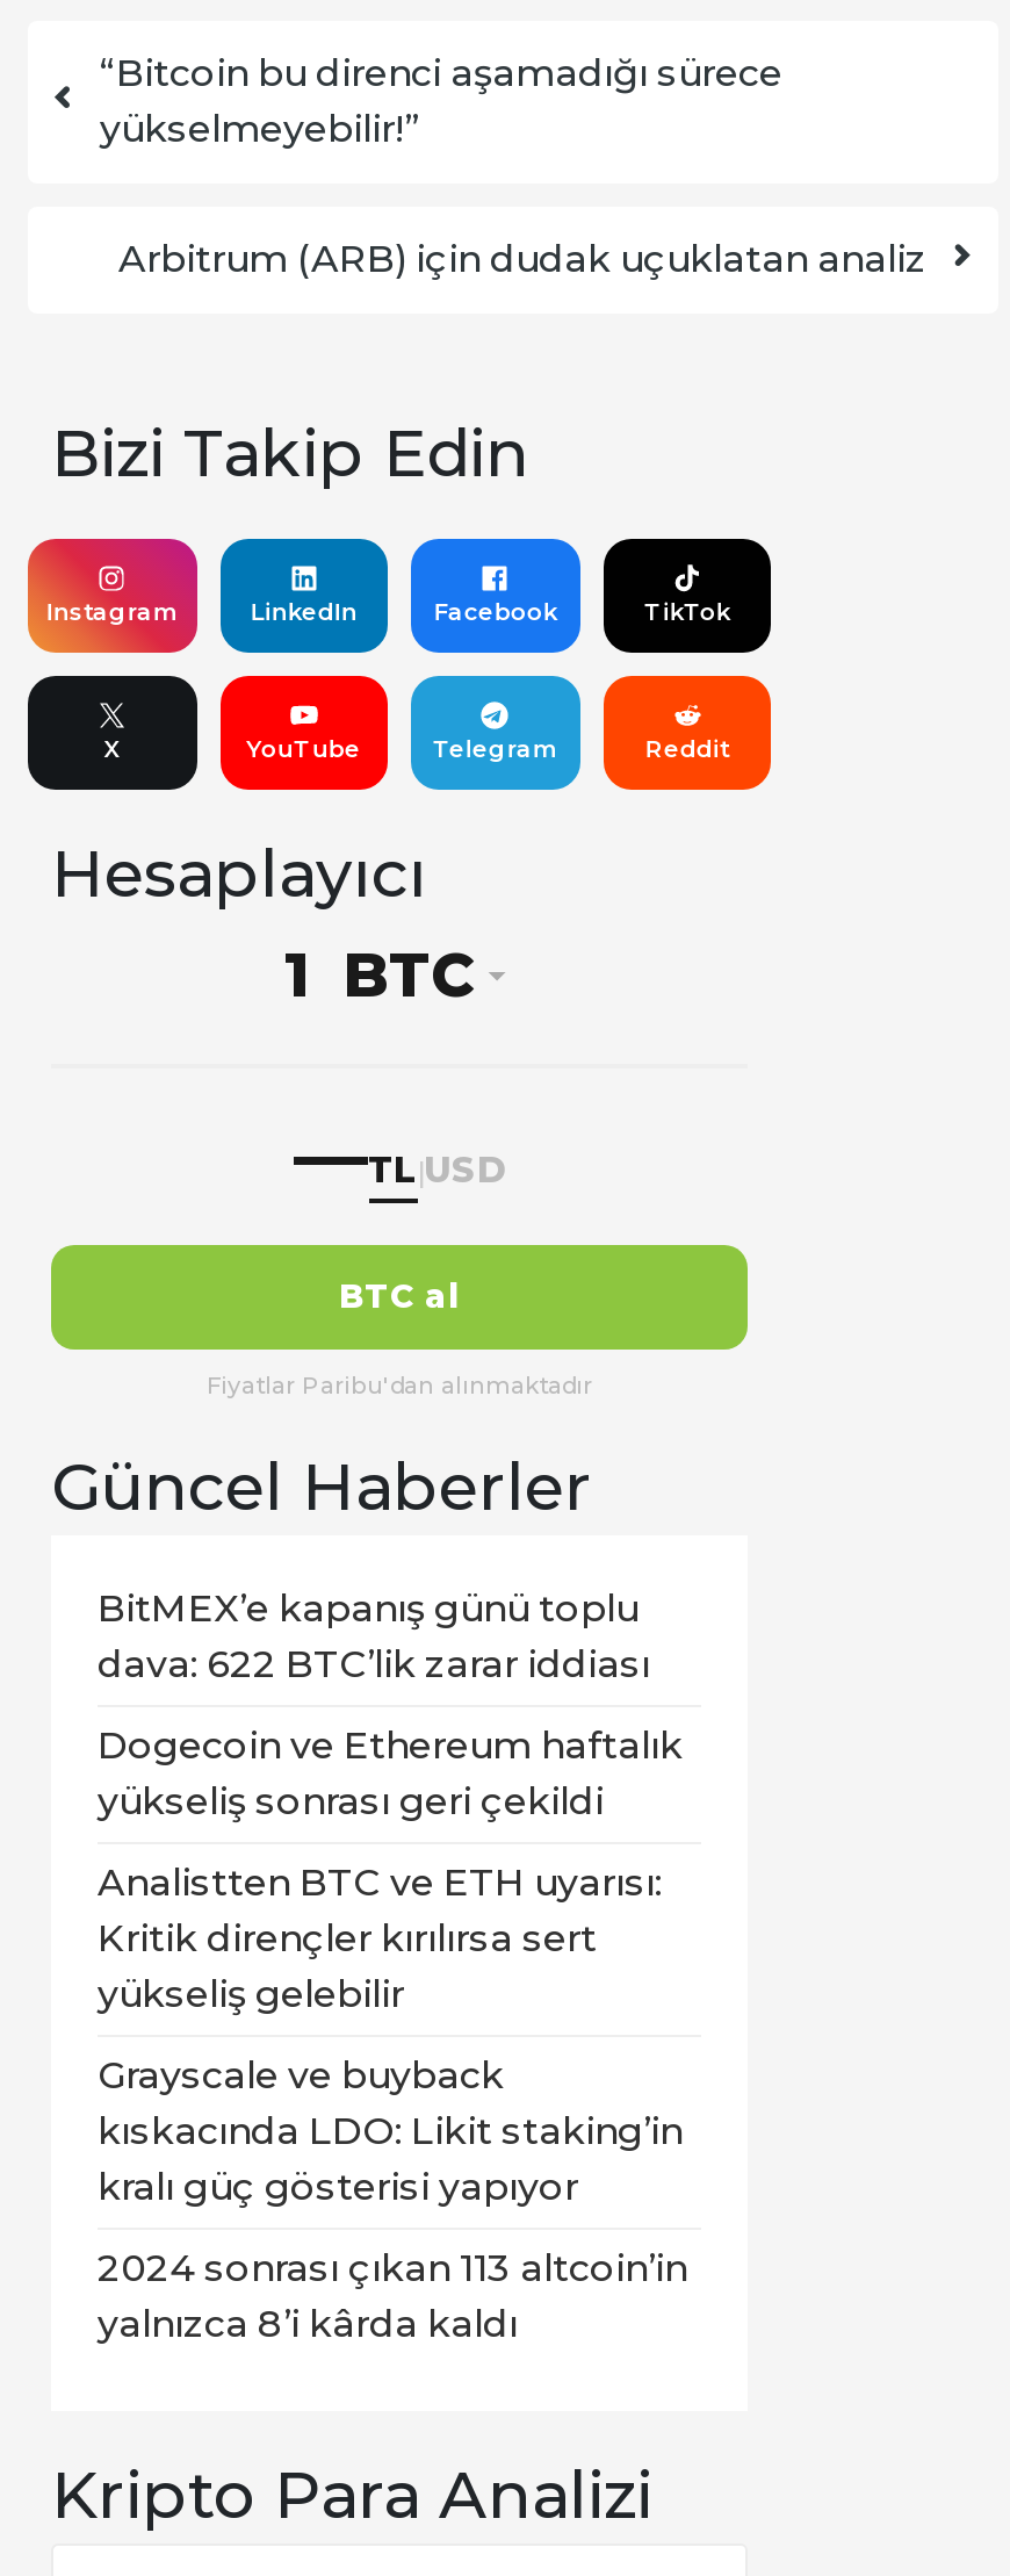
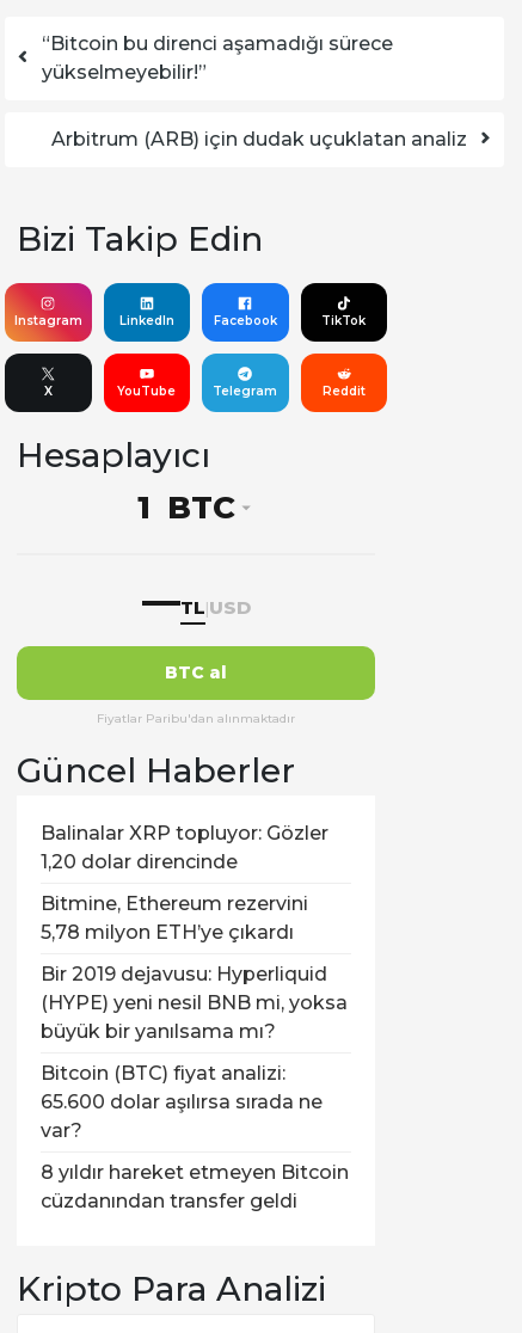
[98,1586,650,1686] BitMEX’e kapanış günü toplu | dava: 622 BTC’lik zarar iddiası -> [41,822,328,873] Balinalar XRP topluyor: Gözler | 1,20 dolar direncinde
[98,1723,683,1823] Dogecoin ve Ethereum haftalık | yükseliş sonrası geri çekildi -> [41,892,308,943] Bitmine, Ethereum rezervini | 5,78 milyon ETH’ye çıkardı
[98,1860,662,2016] Analistten BTC ve ETH uyarısı: | Kritik dirençler kırılırsa sert | yükseliş gelebilir -> [41,963,348,1043] Bir 2019 dejavusu: Hyperliquid | (HYPE) yeni nesil BNB mi, yoksa | büyük bir yanılsama mı?
[98,2053,683,2209] Grayscale ve buyback | kıskacında LDO: Likit staking’in | kralı güç gösterisi yapıyor -> [41,1062,323,1142] Bitcoin (BTC) fiyat analizi: | 65.600 dolar aşılırsa sırada ne | var?
[98,2246,687,2346] 2024 sonrası çıkan 113 altcoin’in | yalnızca 8’i kârda kaldı -> [41,1161,349,1212] 8 yıldır hareket etmeyen Bitcoin | cüzdanından transfer geldi

